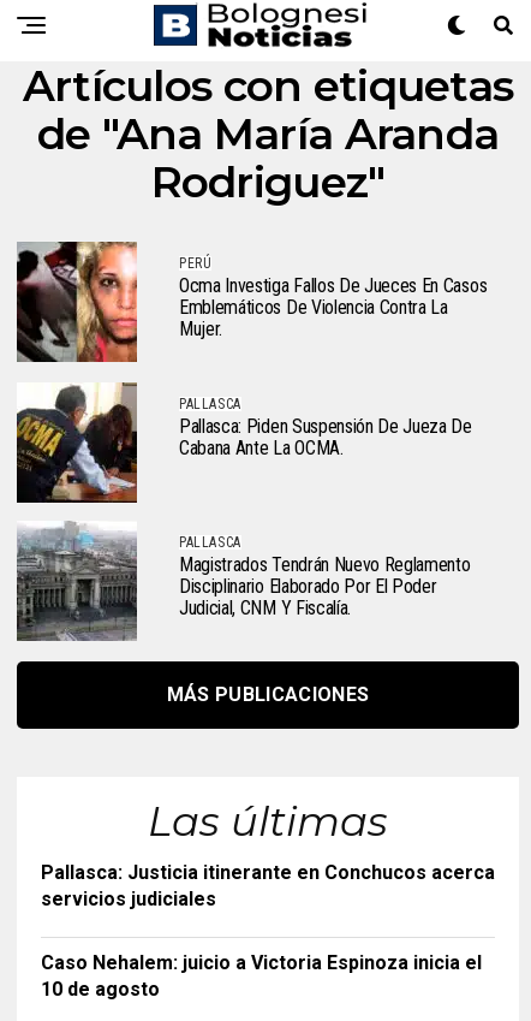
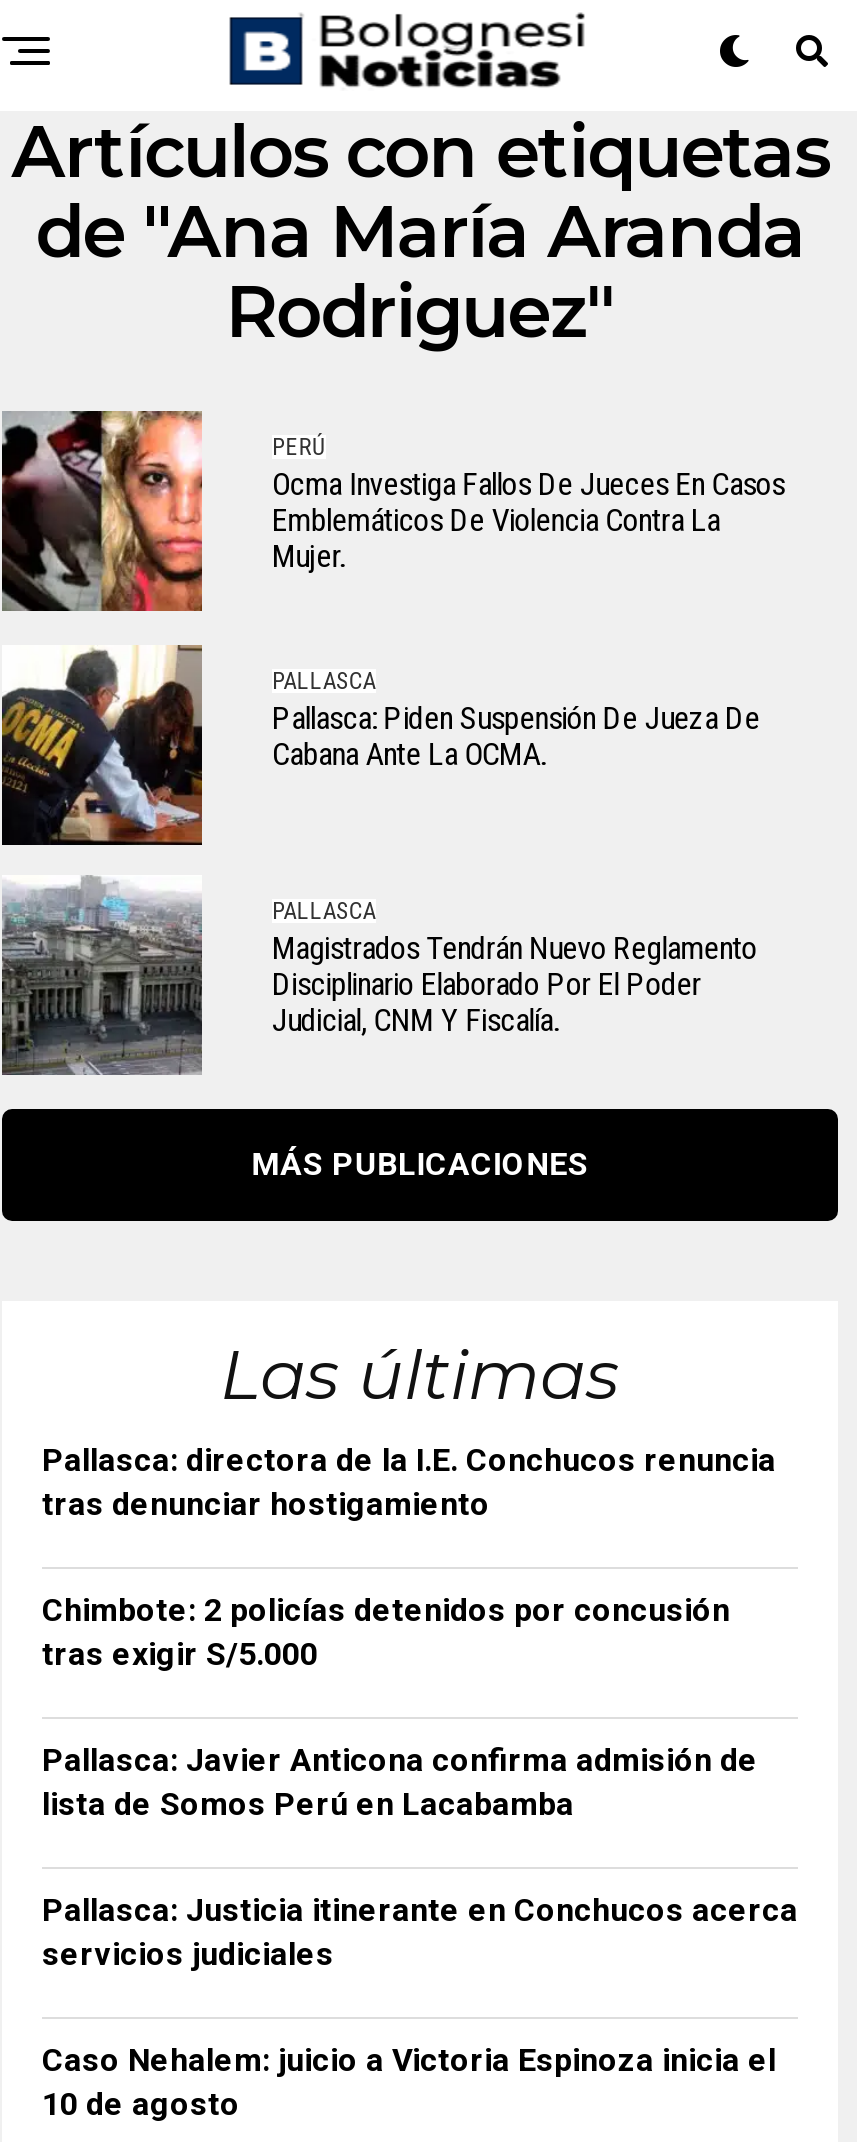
none -> [42,1441,776,1823] Pallasca: directora de la I.E. Conchucos renuncia | tras denunciar hostigamiento | Chimbote: 2 policías detenidos por concusión | tras exigir S/5.000 | Pallasca: Javier Anticona confirma admisión de | lista de Somos Perú en Lacabamba

